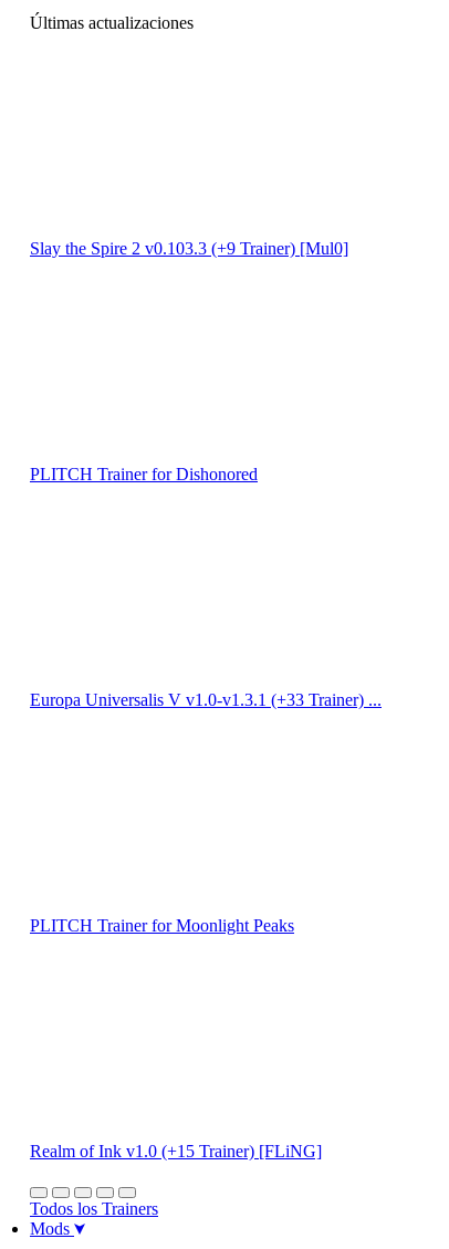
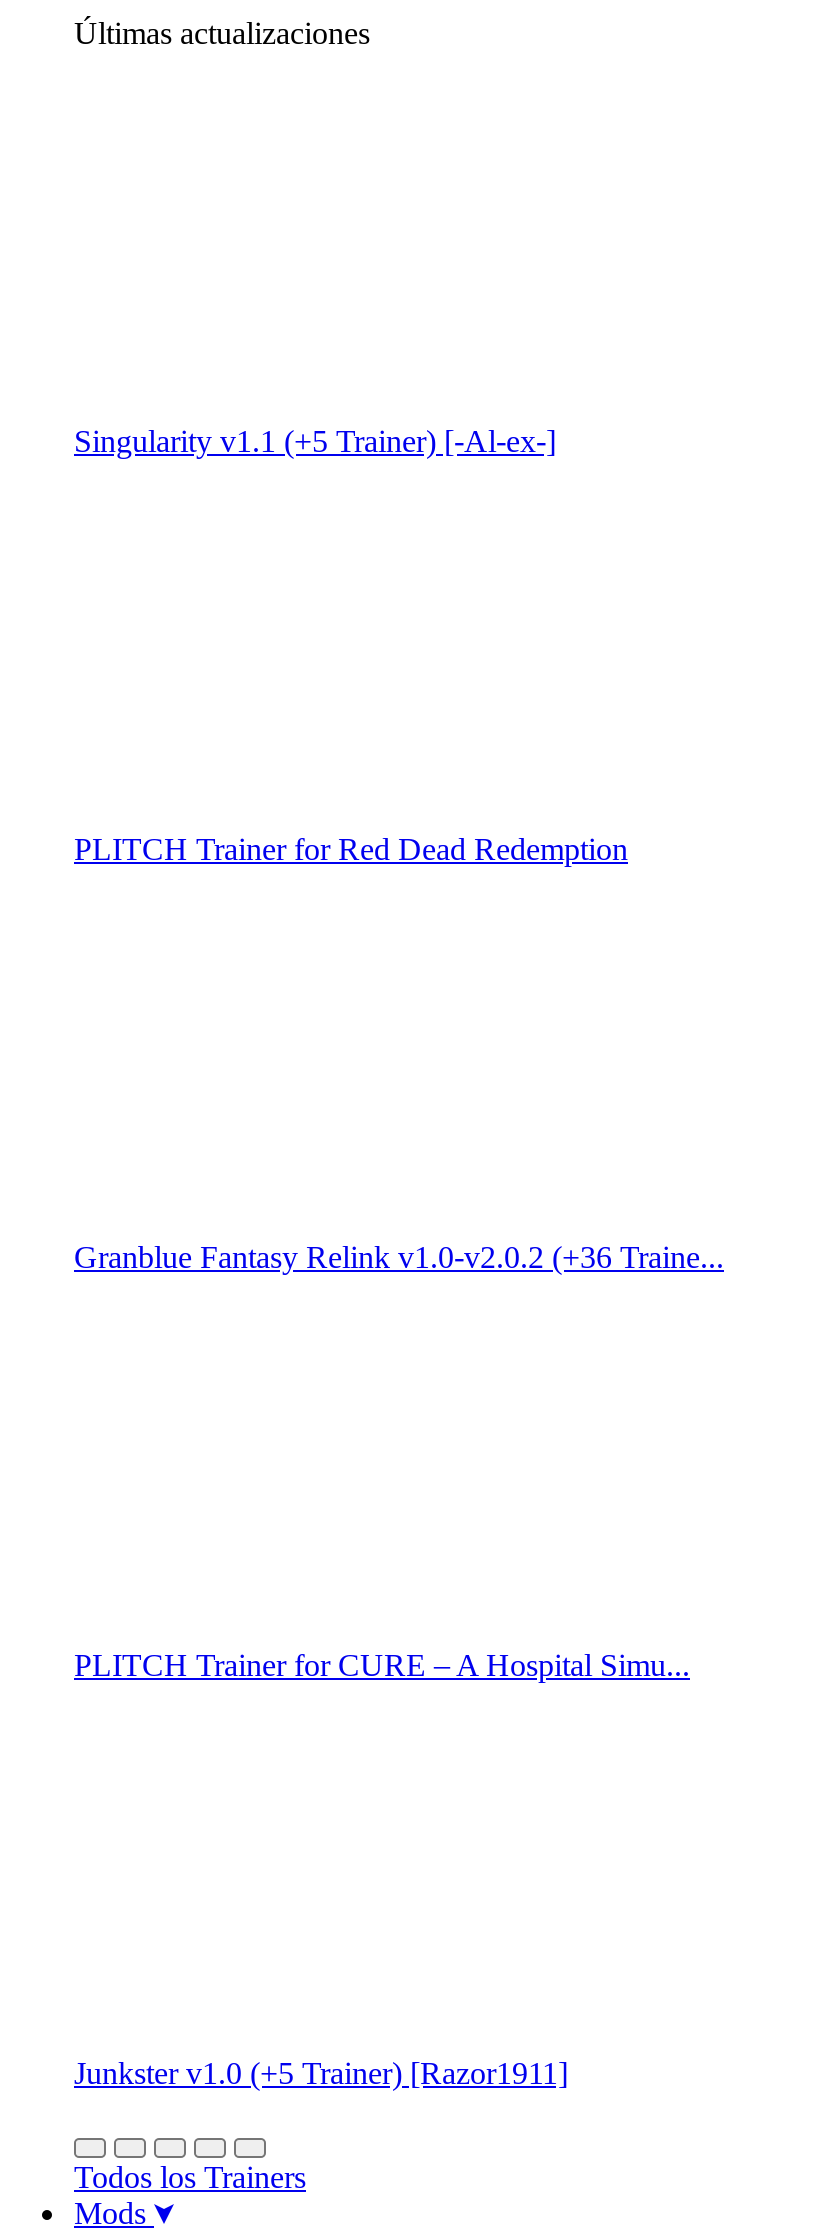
[30,239,348,258] Slay the Spire 2 v0.103.3 (+9 Trainer) [Mul0] -> [74,424,556,458] Singularity v1.1 (+5 Trainer) [-Al-ex-]
[30,465,258,483] PLITCH Trainer for Dishonored -> [74,832,628,866] PLITCH Trainer for Red Dead Redemption
[30,690,382,709] Europa Universalis V v1.0-v1.3.1 (+33 Trainer) ... -> [74,1240,724,1274] Granblue Fantasy Relink v1.0-v2.0.2 (+36 Traine...
[30,916,294,935] PLITCH Trainer for Moonlight Peaks -> [74,1648,690,1682] PLITCH Trainer for CURE – A Hospital Simu...
[30,1142,322,1160] Realm of Ink v1.0 (+15 Trainer) [FLiNG] -> [74,2056,568,2090] Junkster v1.0 (+5 Trainer) [Razor1911]

